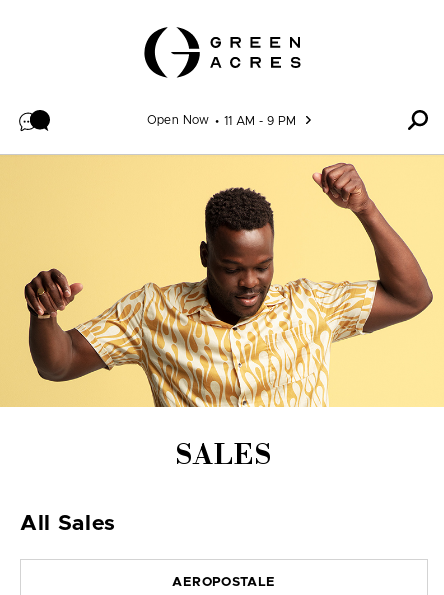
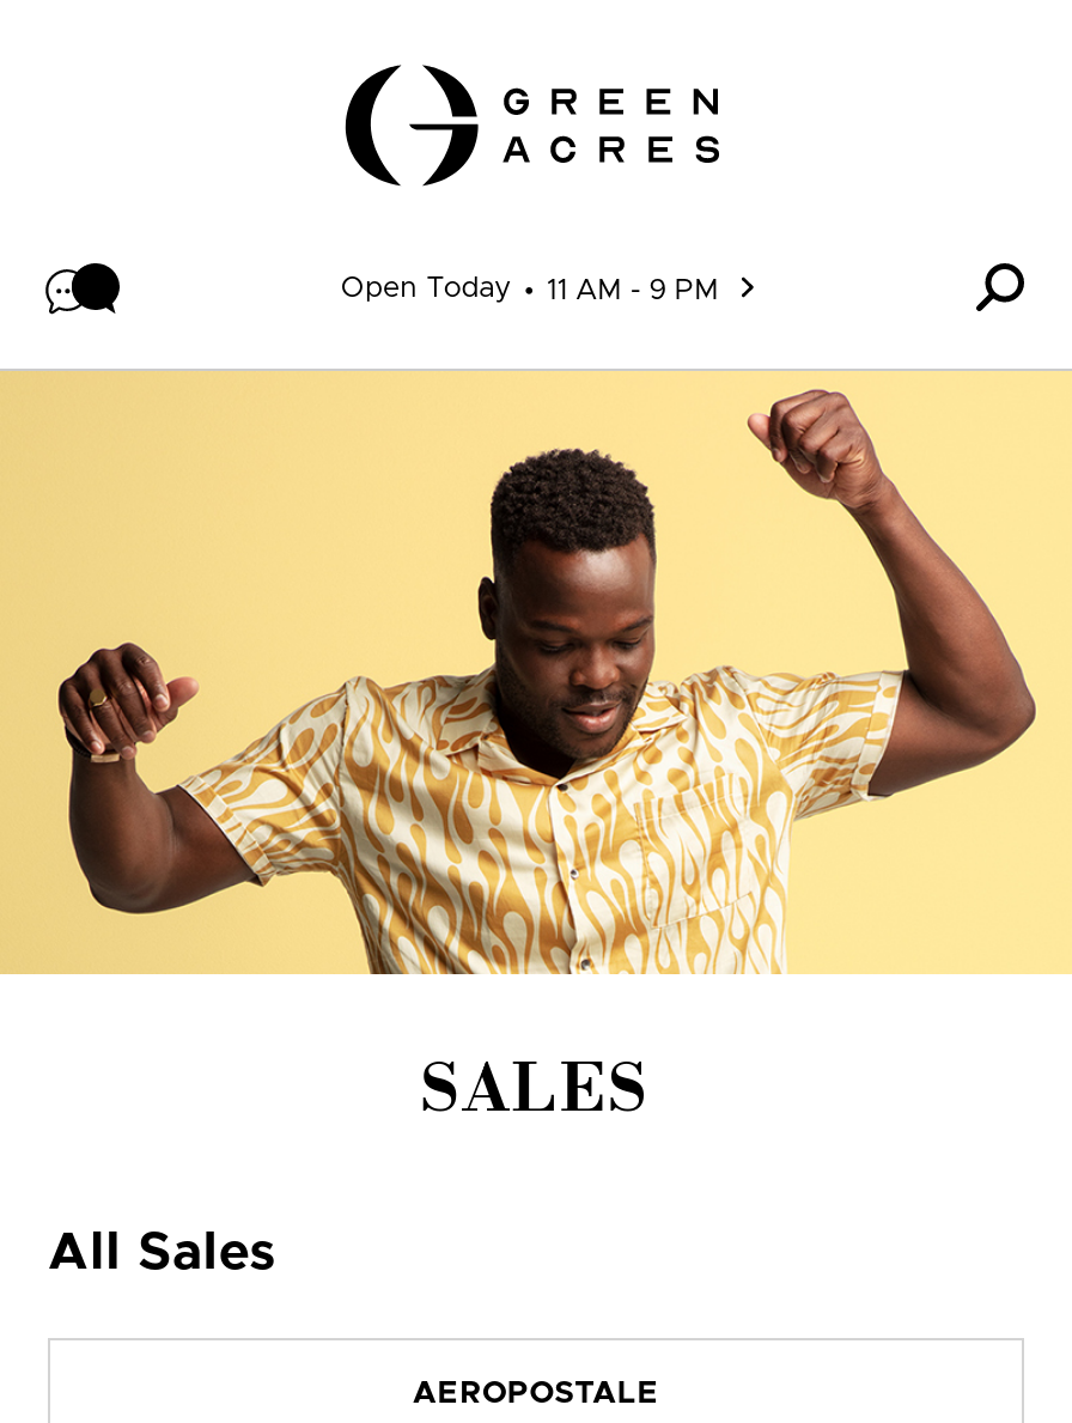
[147,113,210,125] Open Now -> [341,272,512,300] Open Today

